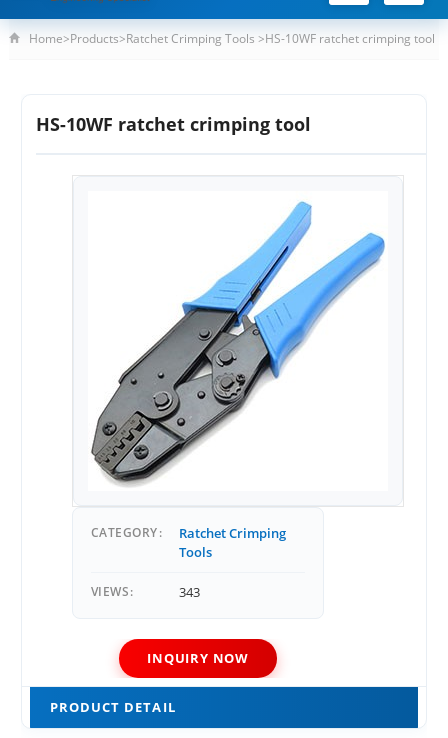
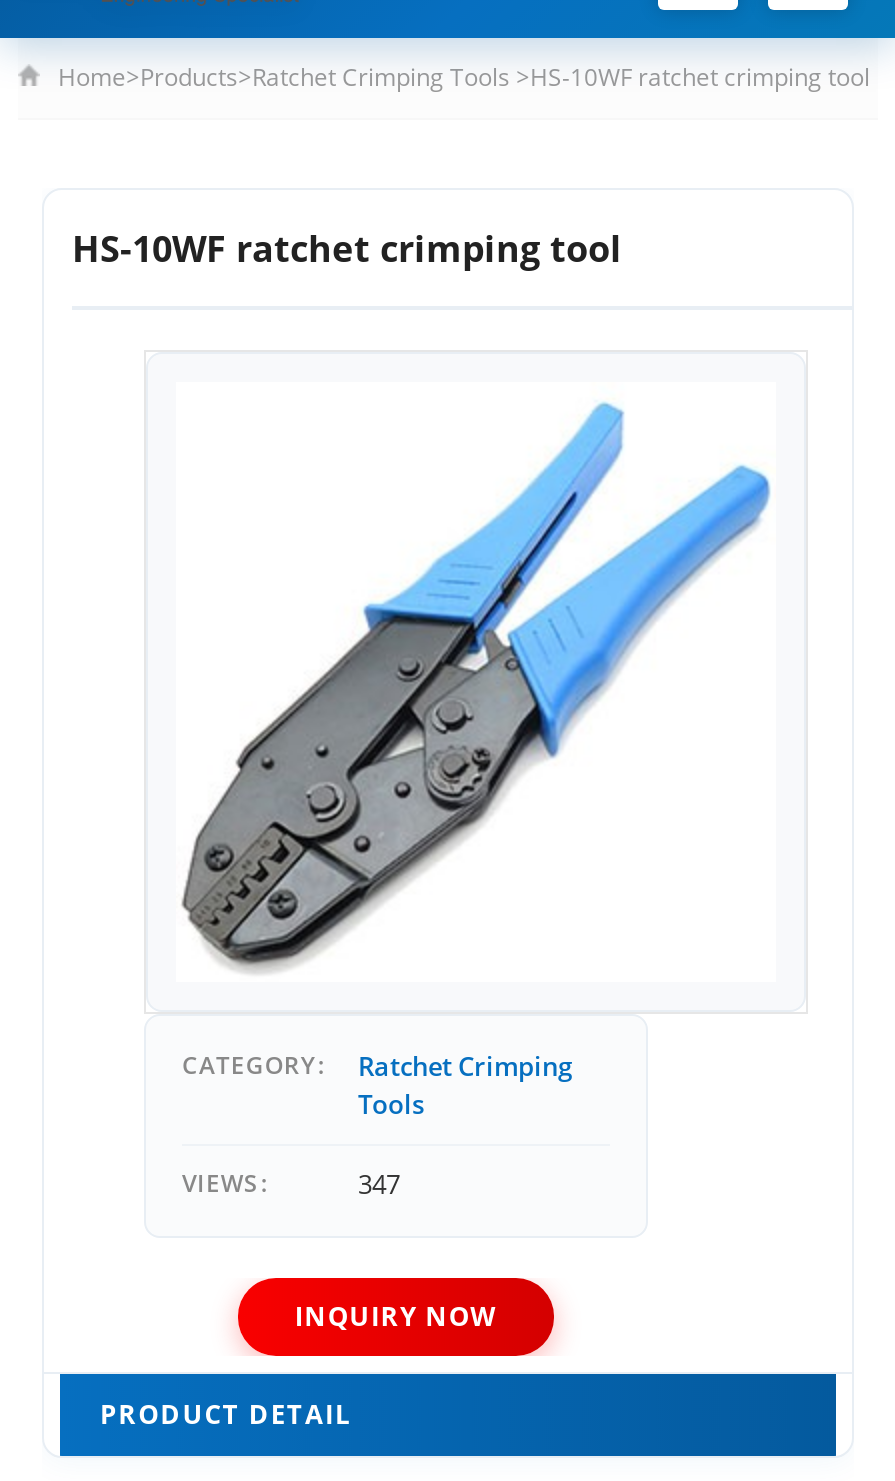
[179,583,200,601] 343 -> [358,1166,400,1202] 347

